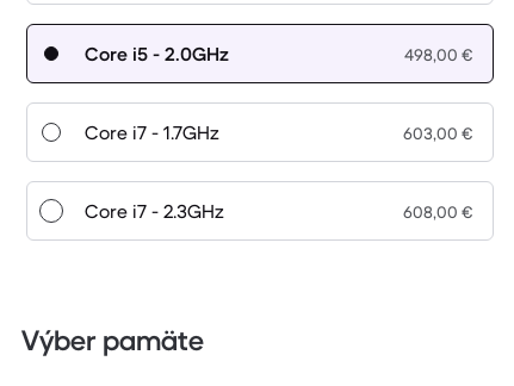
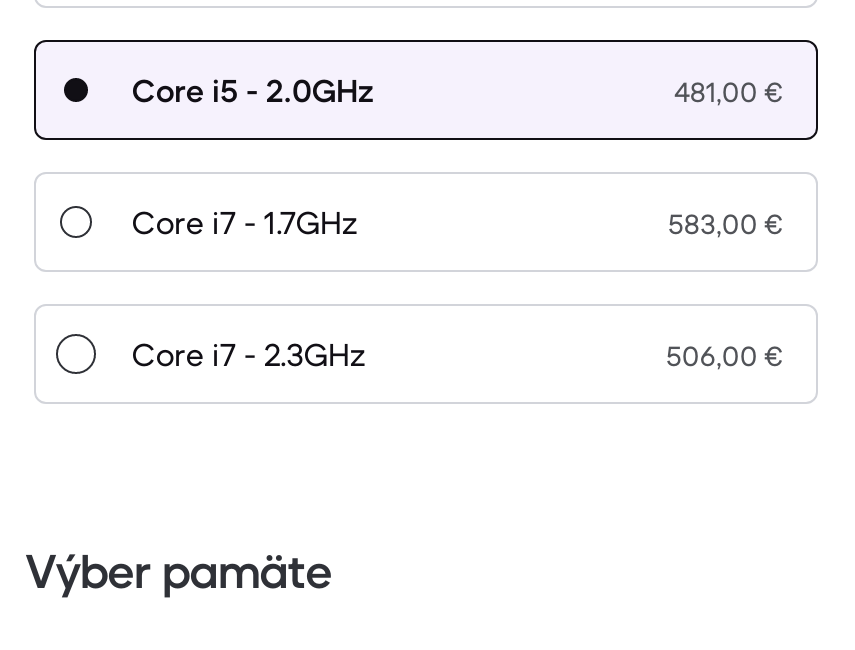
[404,45,473,66] 498,00 € -> [674,75,784,111] 481,00 €
[403,123,473,145] 603,00 € -> [668,207,784,243] 583,00 €
[403,202,473,223] 608,00 € -> [666,339,784,375] 506,00 €

